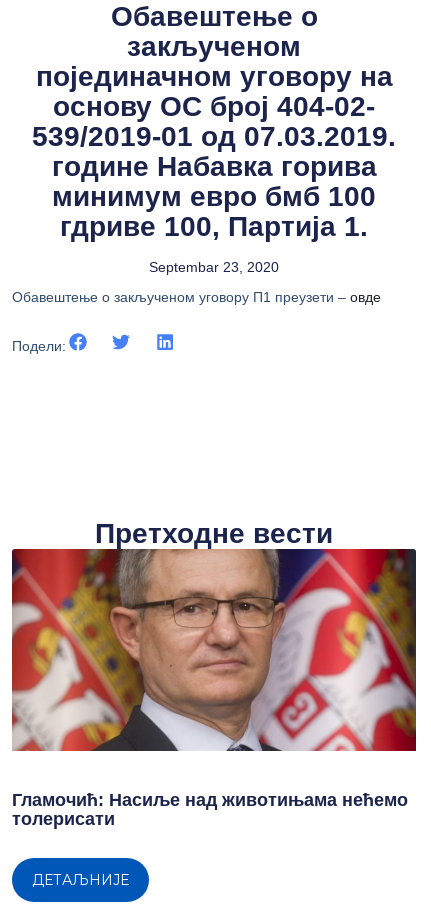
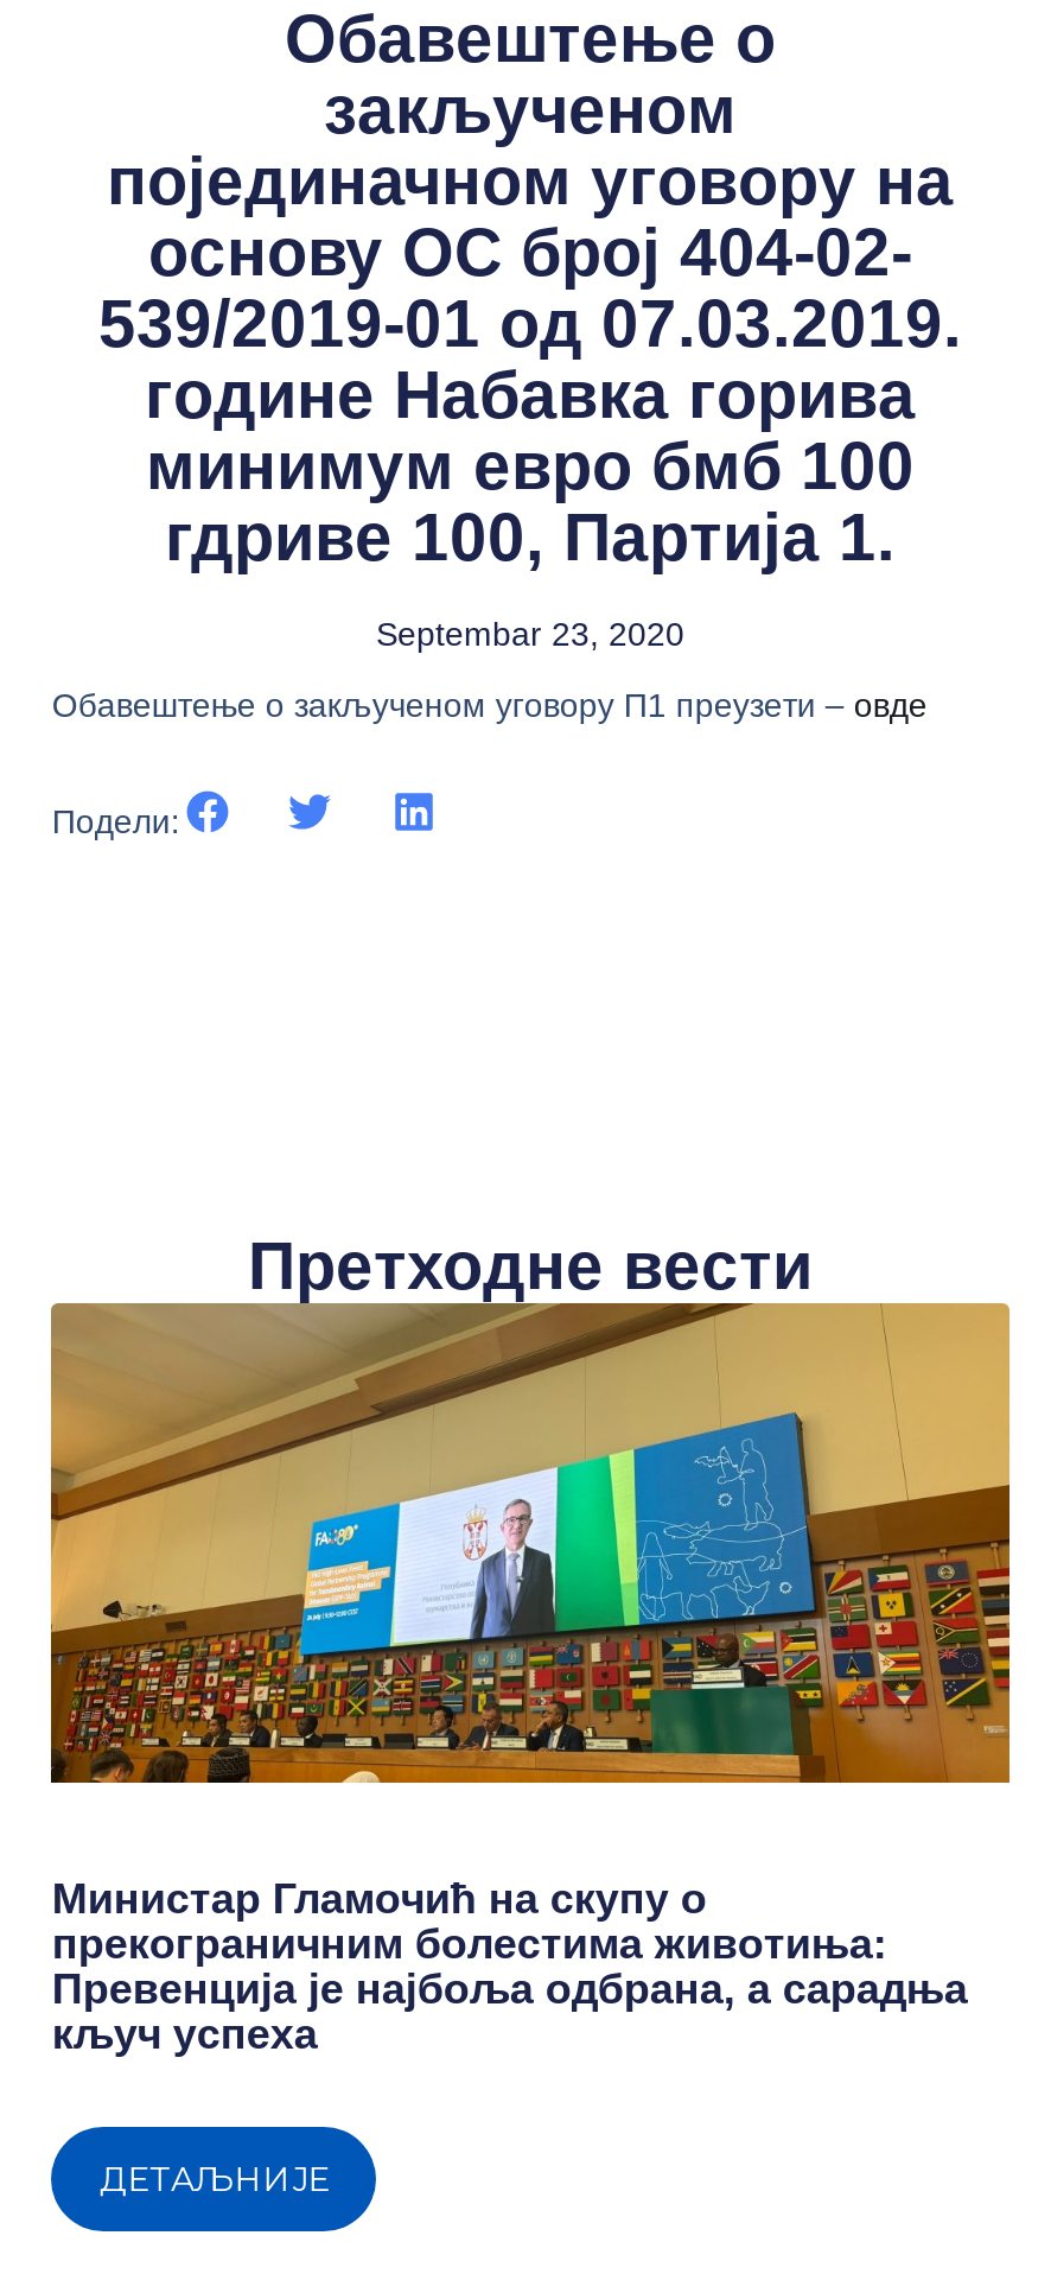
[11,548,417,829] [image] | Гламочић: Насиље над животињама нећемо | толерисати -> [49,1301,1012,2057] [image] | Министар Гламочић на скупу о | прекограничним болестима животиња: | Превенција је најбоља одбрана, а сарадња | кључ успеха

